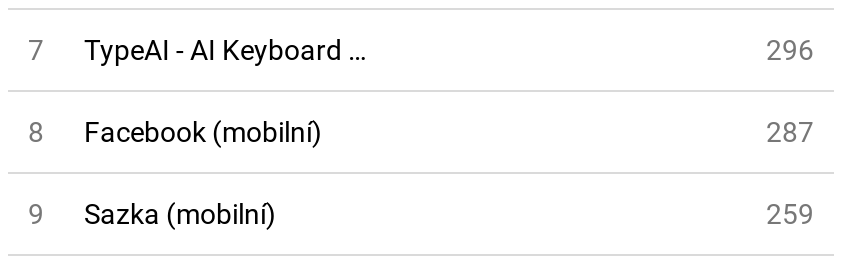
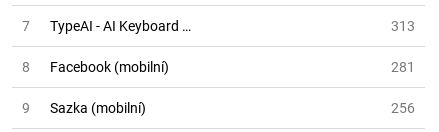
[766,34,814,66] 296 -> [391,18,415,34] 313
[766,116,814,148] 287 -> [391,59,415,75] 281
[766,198,814,230] 259 -> [391,100,415,116] 256

